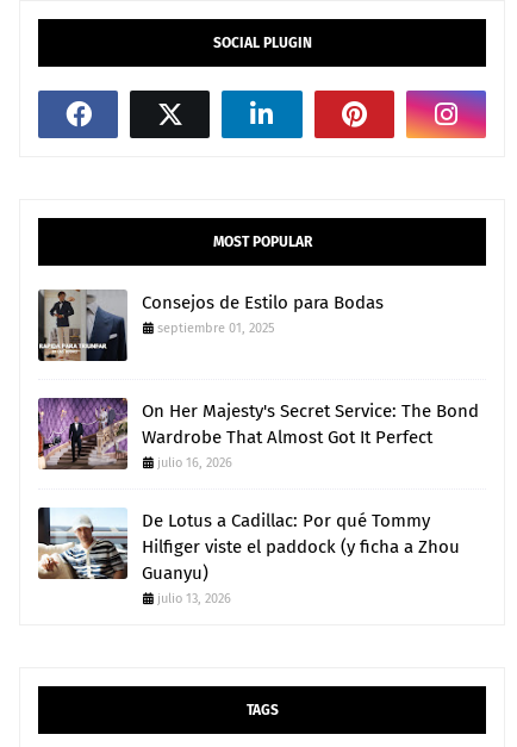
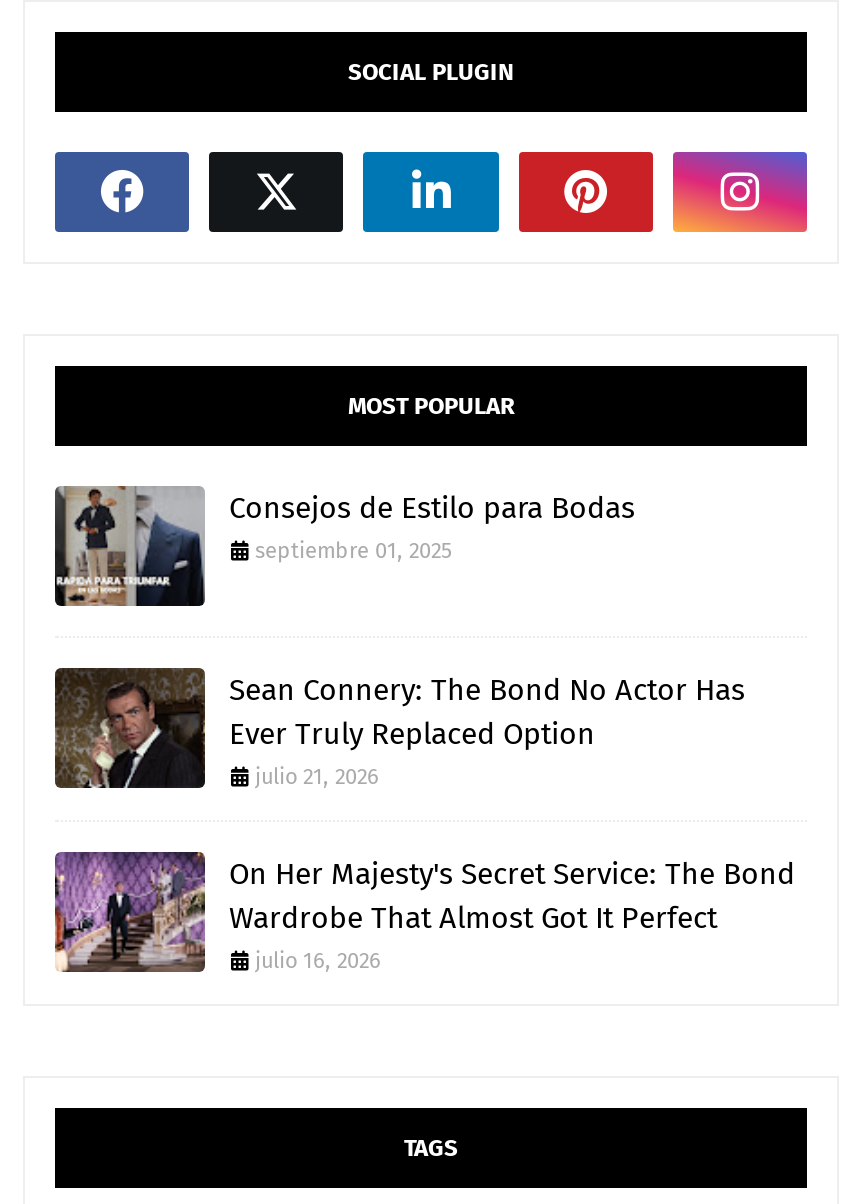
none -> [55,668,745,790] [image] | Sean Connery: The Bond No Actor Has | Ever Truly Replaced Option | julio 21, 2026
moved [36,397,479,471] -> [51,850,795,974]: [image] | On Her Majesty's Secret Service: The Bond | Wardrobe That Almost Got It Perfect | julio 16, 2026
[37,506,460,606] [image] | De Lotus a Cadillac: Por qué Tommy | Hilfiger viste el paddock (y ficha a Zhou | Guanyu) | julio 13, 2026 -> none

